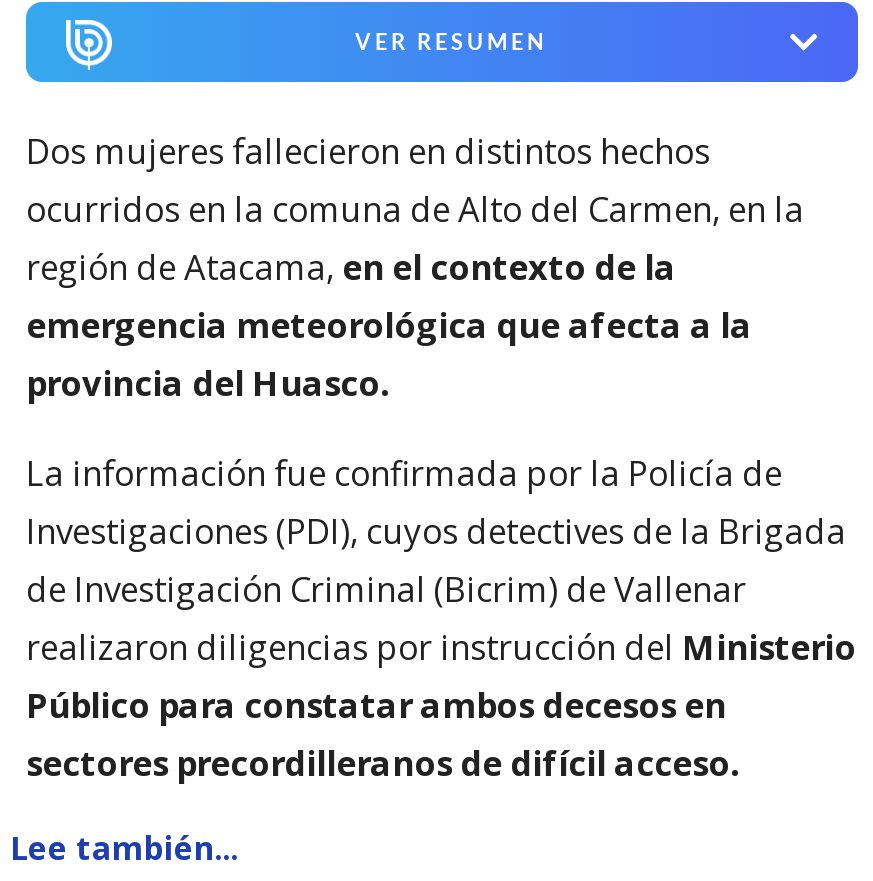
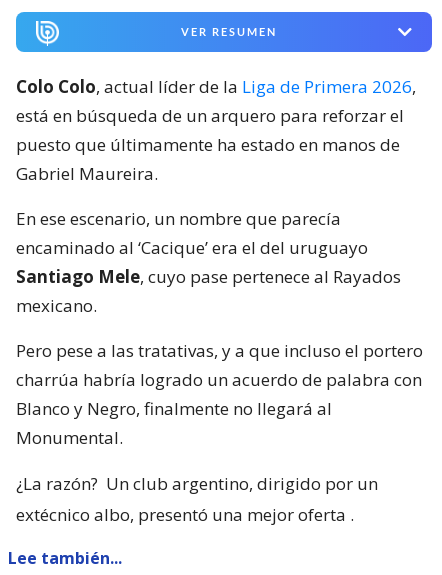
[26,129,856,787] Dos mujeres fallecieron en distintos hechos | ocurridos en la comuna de Alto del Carmen, en la | región de Atacama, en el contexto de la | emergencia meteorológica que afecta a la | provincia del Huasco. | La información fue confirmada por la Policía de | Investigaciones (PDI), cuyos detectives de la Brigada | de Investigación Criminal (Bicrim) de Vallenar | realizaron diligencias por instrucción del Ministerio | Público para constatar ambos decesos en | sectores precordilleranos de difícil acceso. -> [16,75,423,526] Colo Colo, actual líder de la Liga de Primera 2026, | está en búsqueda de un arquero para reforzar el | puesto que últimamente ha estado en manos de | Gabriel Maureira. | En ese escenario, un nombre que parecía | encaminado al ‘Cacique’ era el del uruguayo | Santiago Mele, cuyo pase pertenece al Rayados | mexicano. | Pero pese a las tratativas, y a que incluso el portero | charrúa habría logrado un acuerdo de palabra con | Blanco y Negro, finalmente no llegará al | Monumental. | ¿La razón? Un club argentino, dirigido por un | extécnico albo, presentó una mejor oferta .

